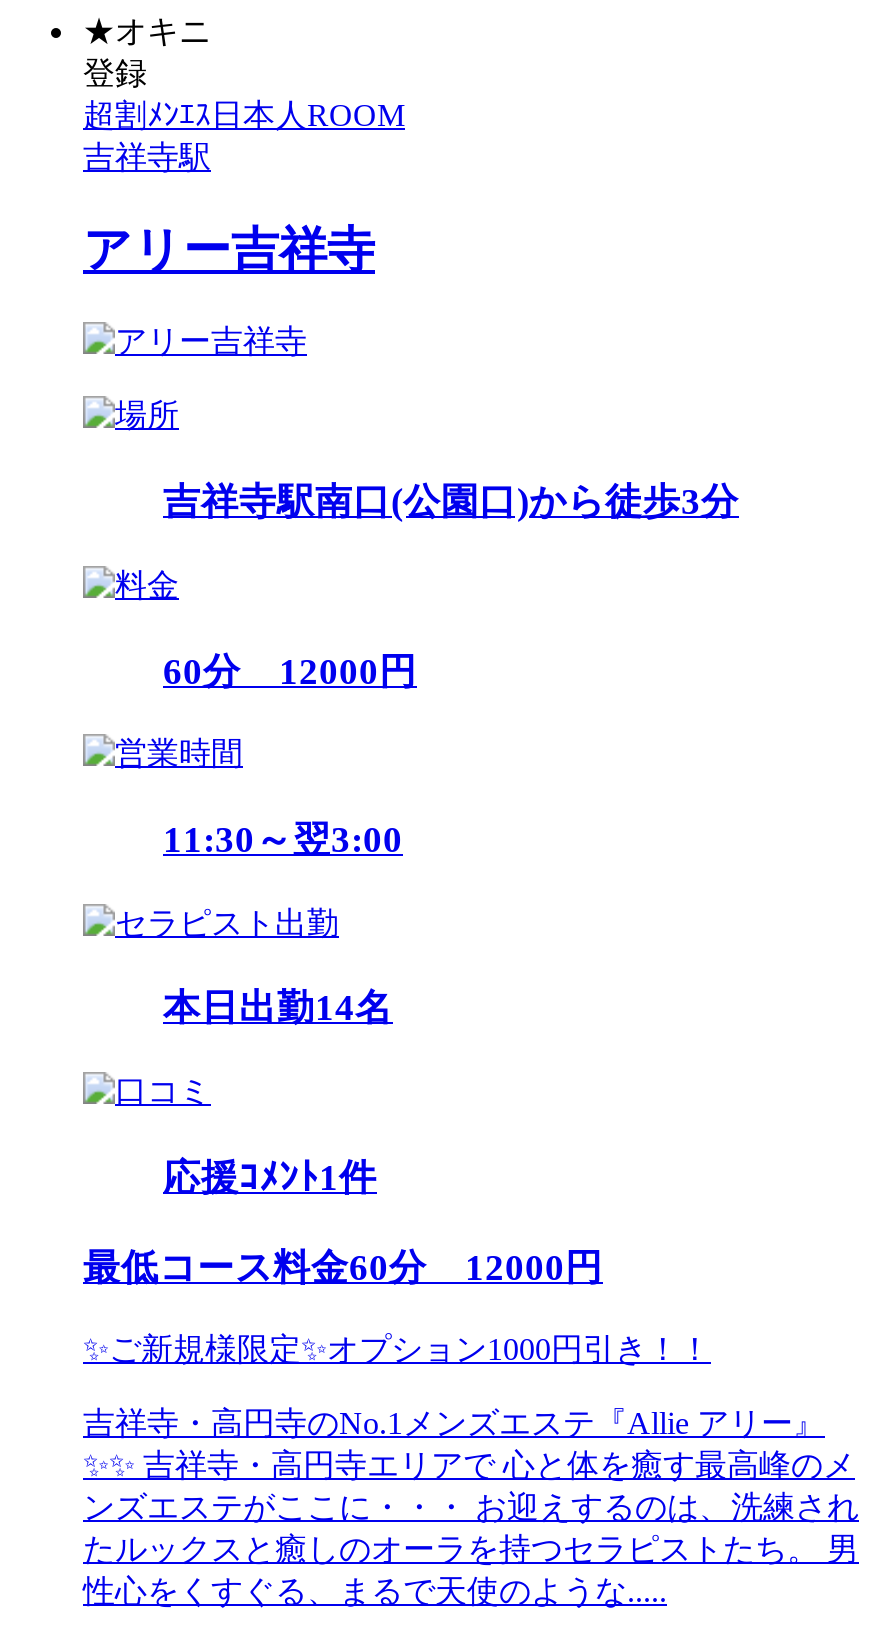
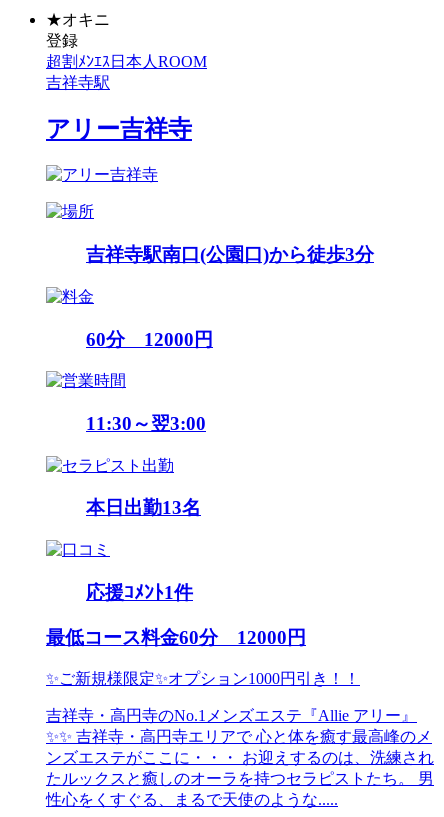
[163,987,393,1029] 本日出勤14名 -> [86,497,201,518] 本日出勤13名

